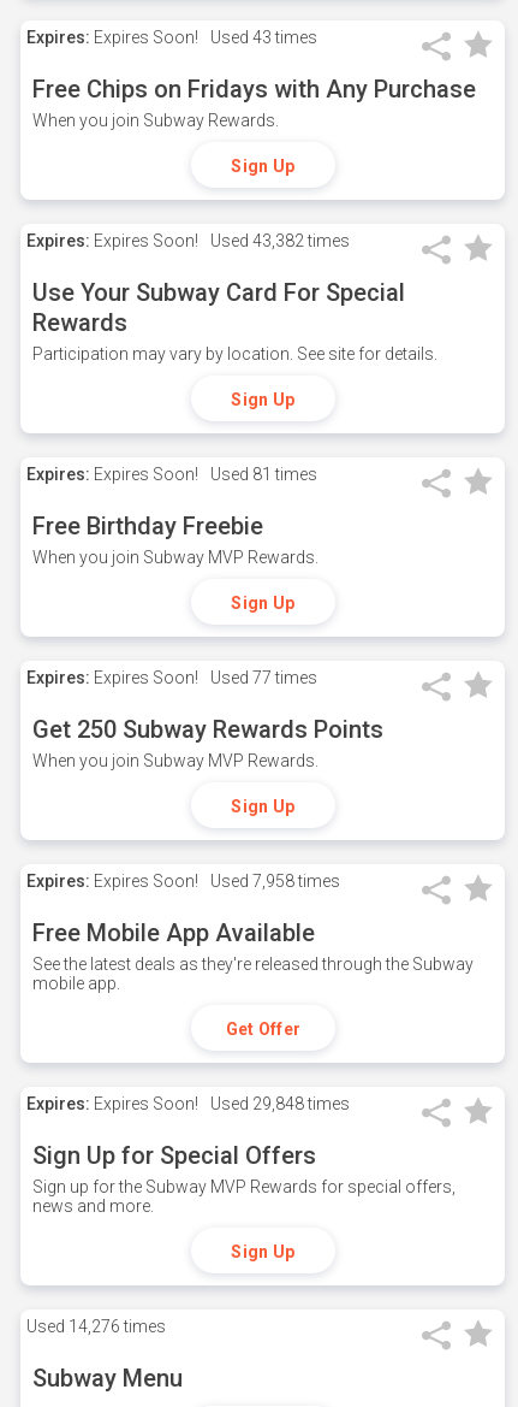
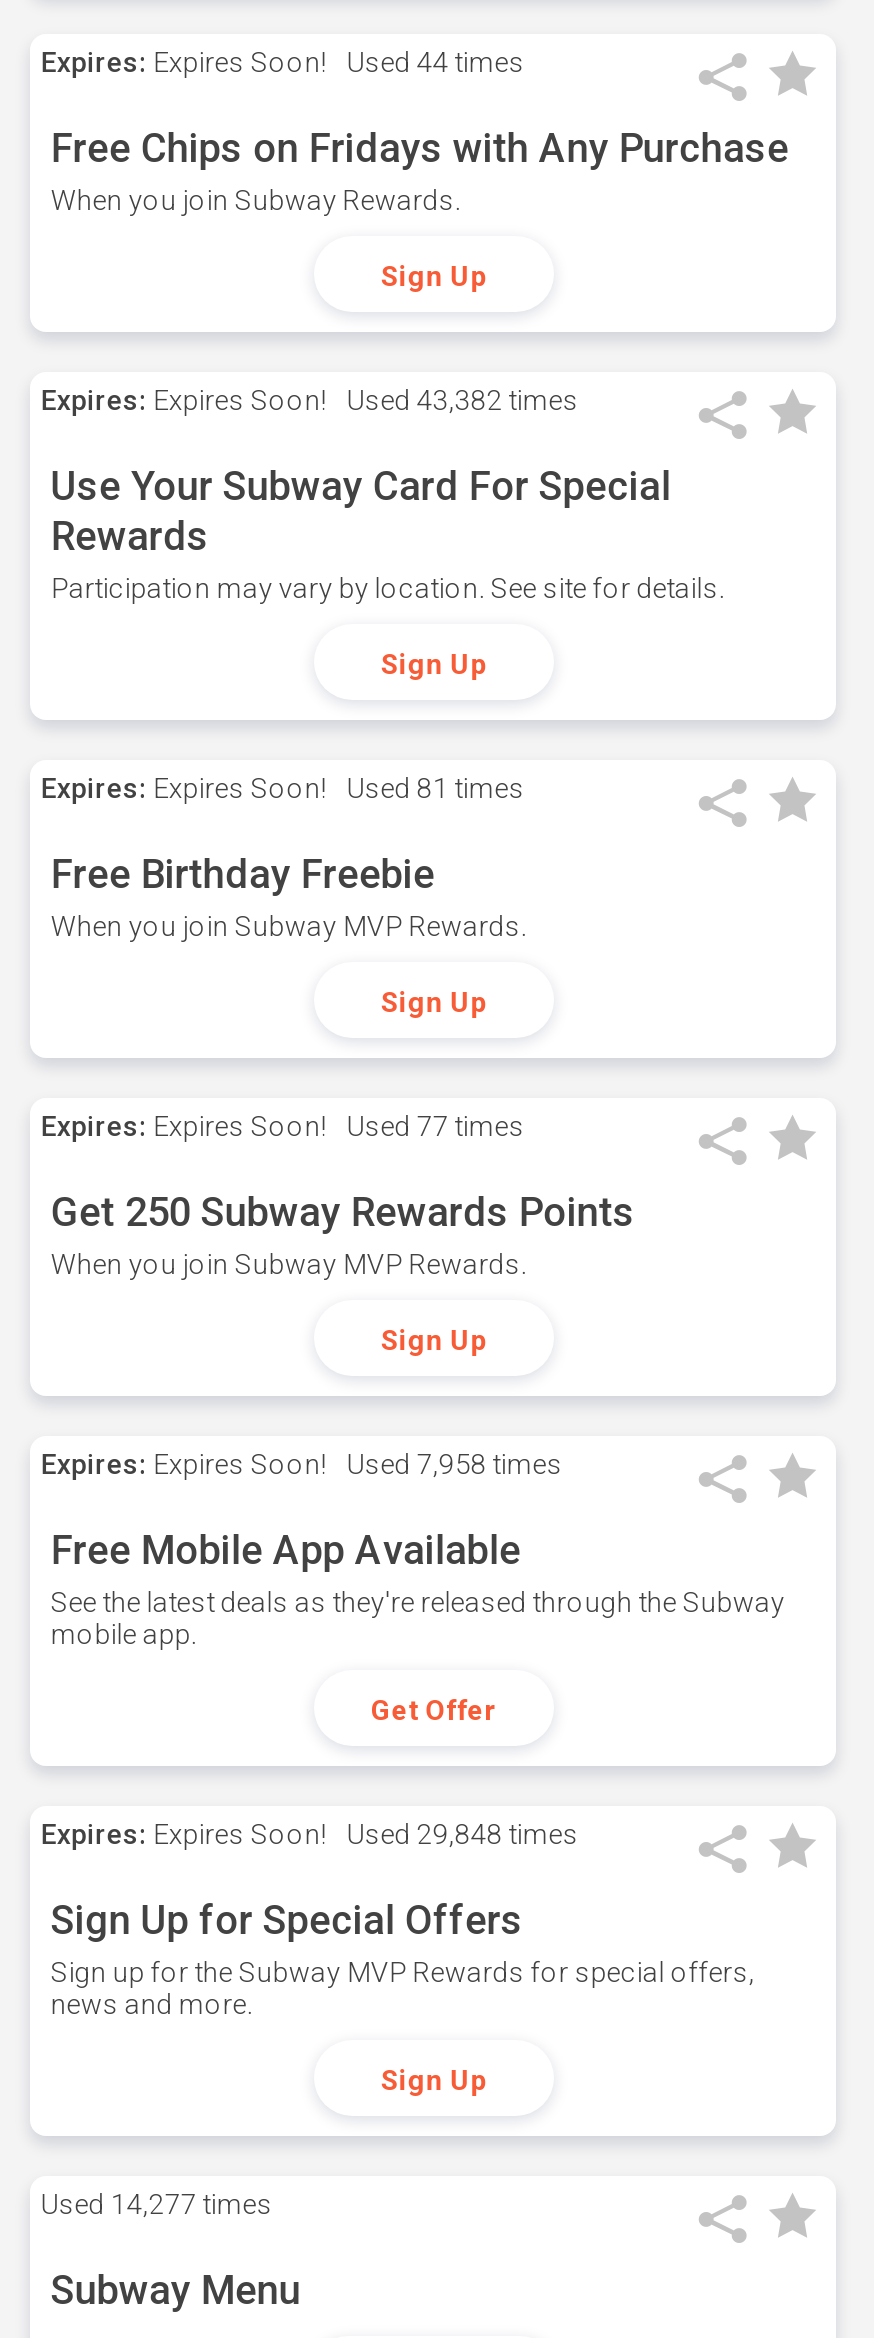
[27,28,318,47] Expires: Expires Soon! Used 43 times -> [41,46,525,78] Expires: Expires Soon! Used 44 times
[27,1317,166,1336] Used 14,276 times -> [41,2188,273,2220] Used 14,277 times

